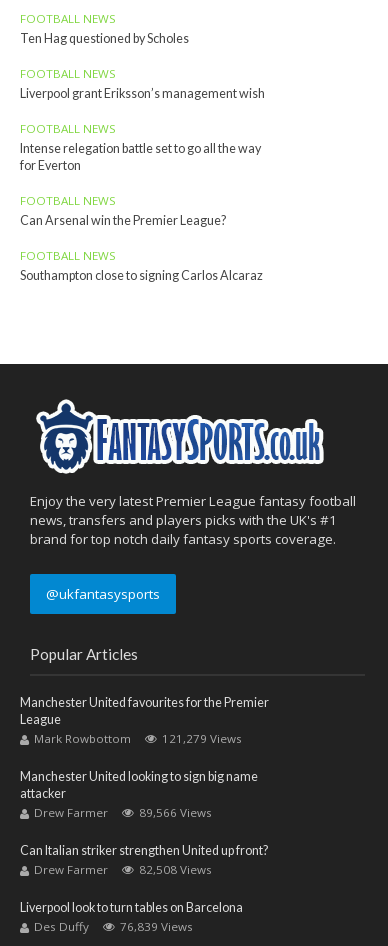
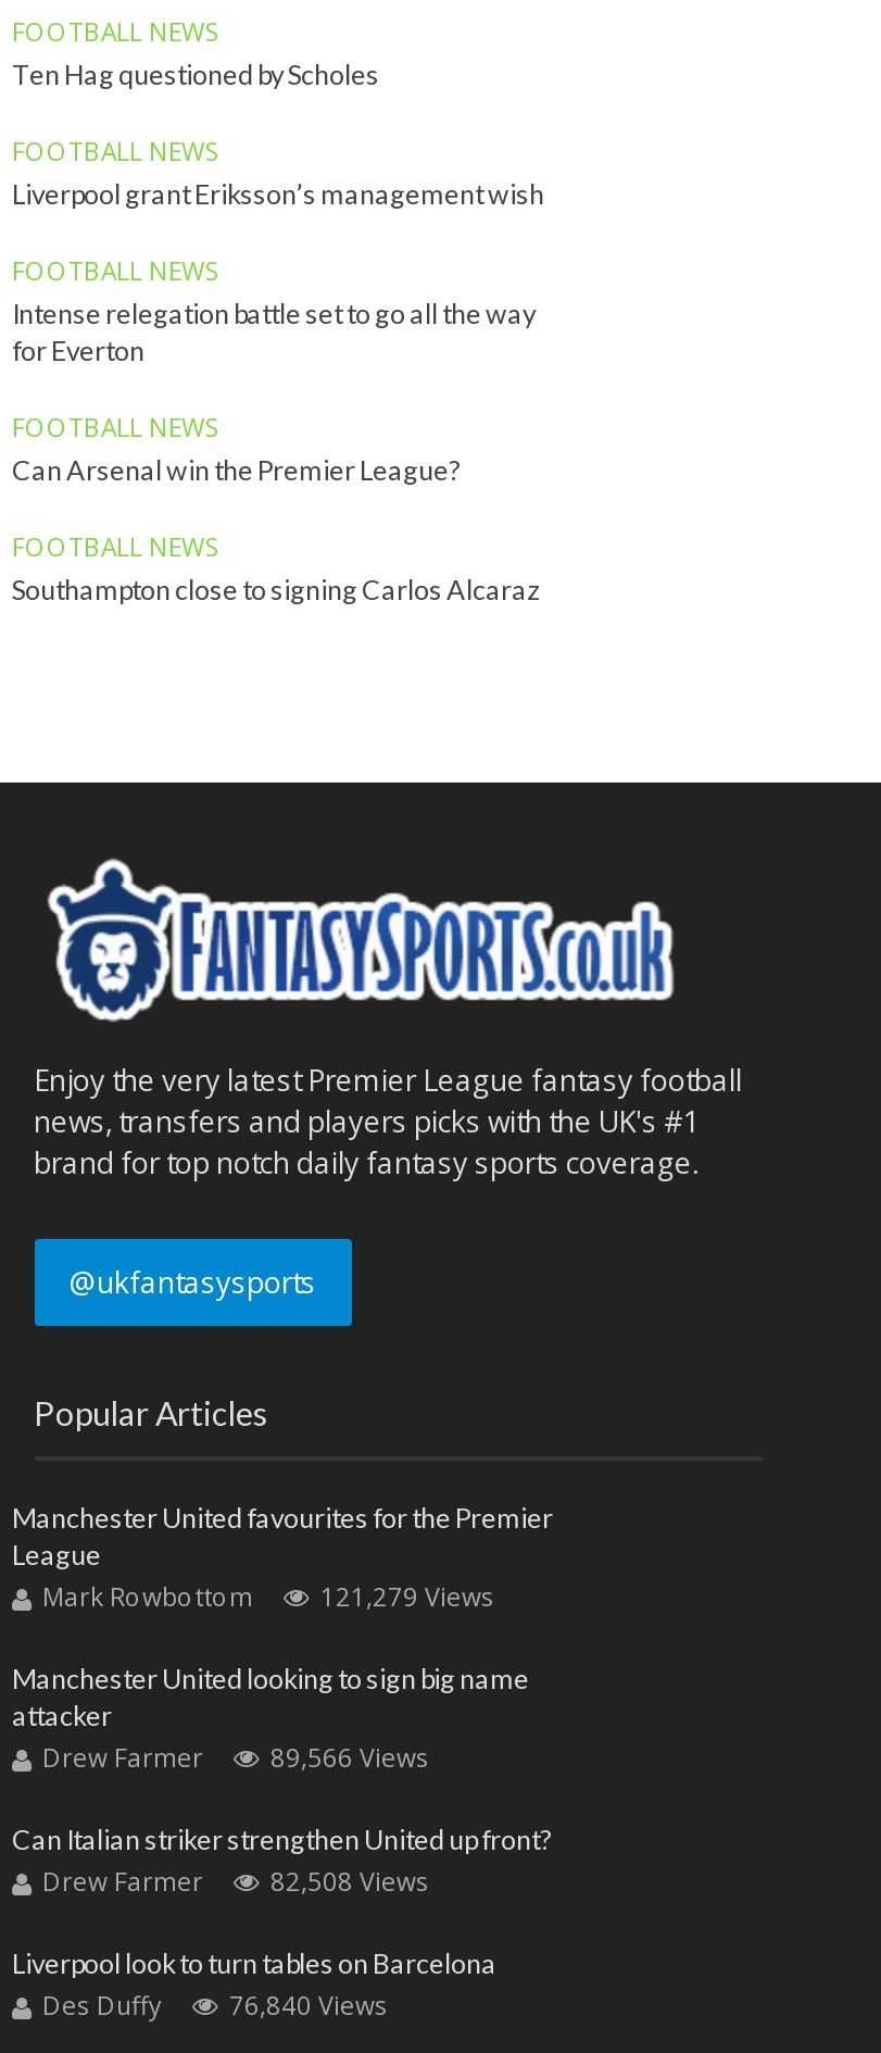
[119,919,192,934] 76,839 Views -> [229,1990,388,2022] 76,840 Views

